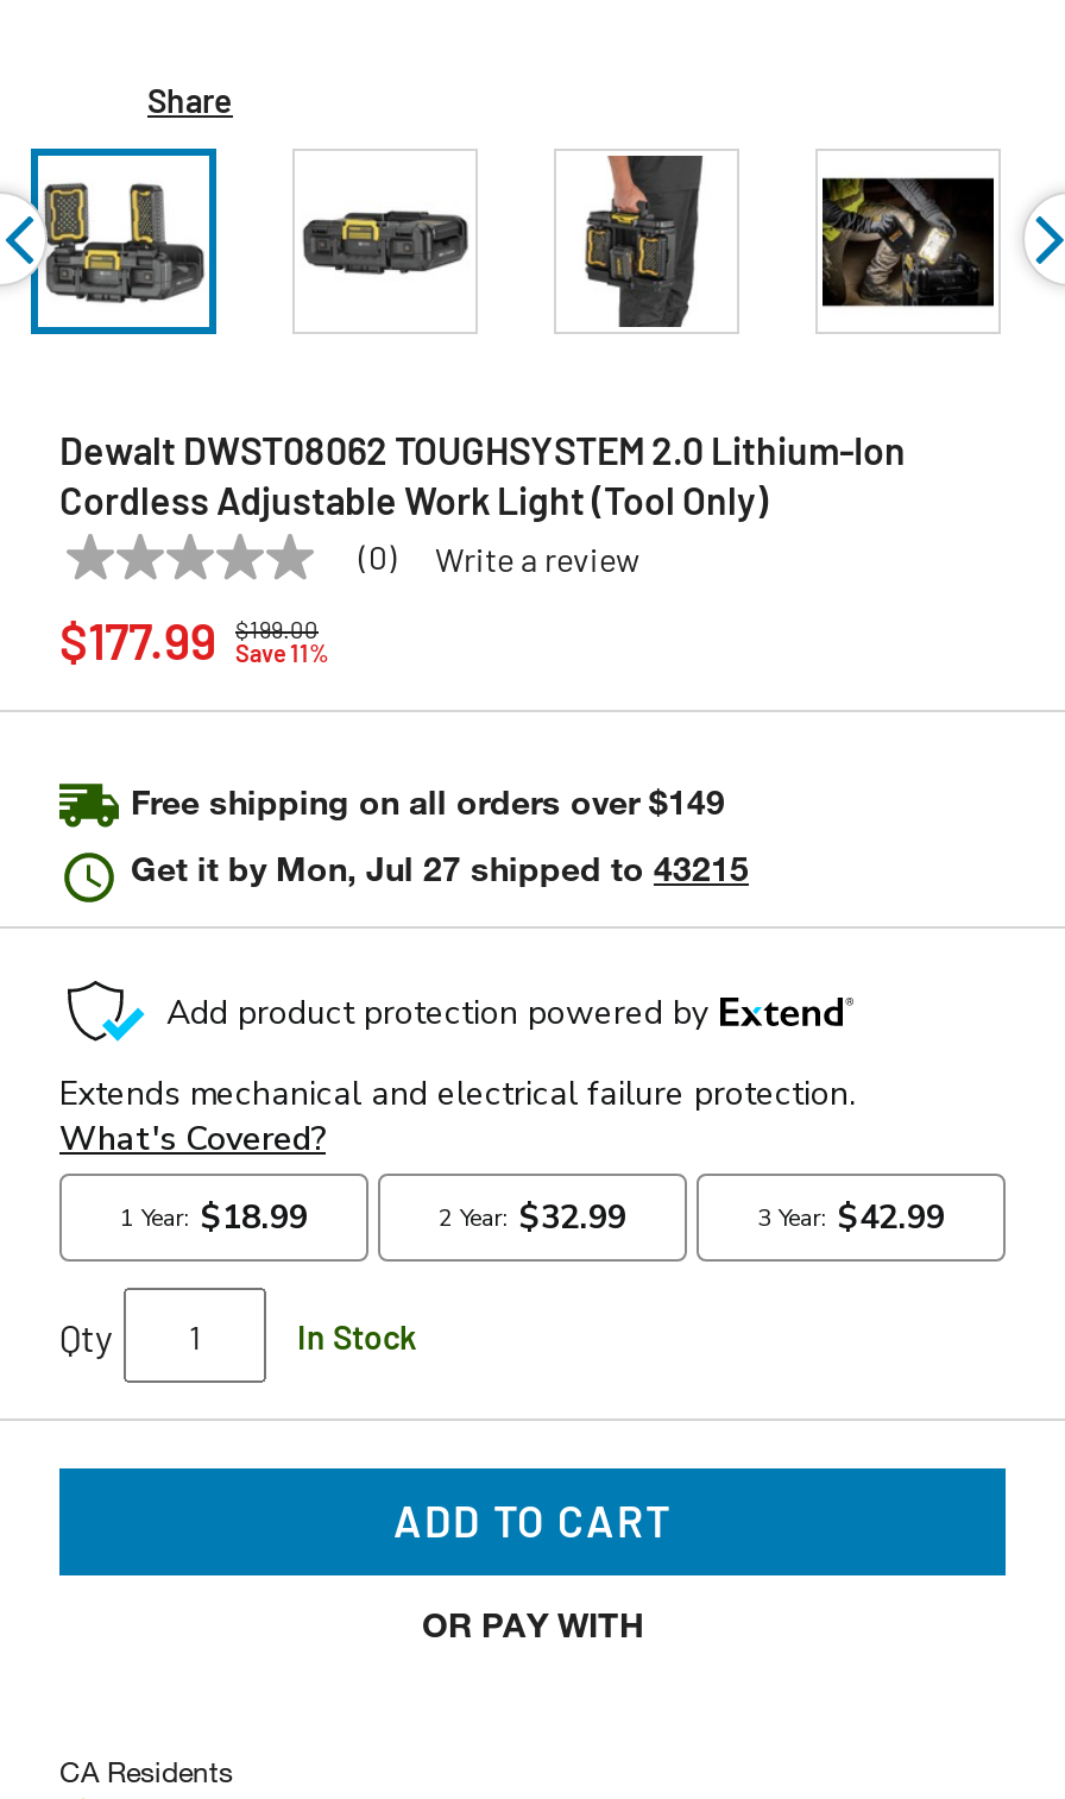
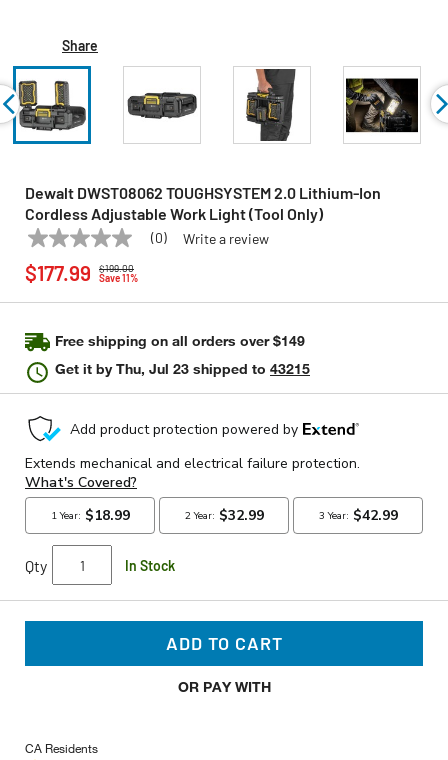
[131,848,749,888] Get it by Mon, Jul 27 shipped to 43215 -> [55,360,310,377] Get it by Thu, Jul 23 shipped to 43215

